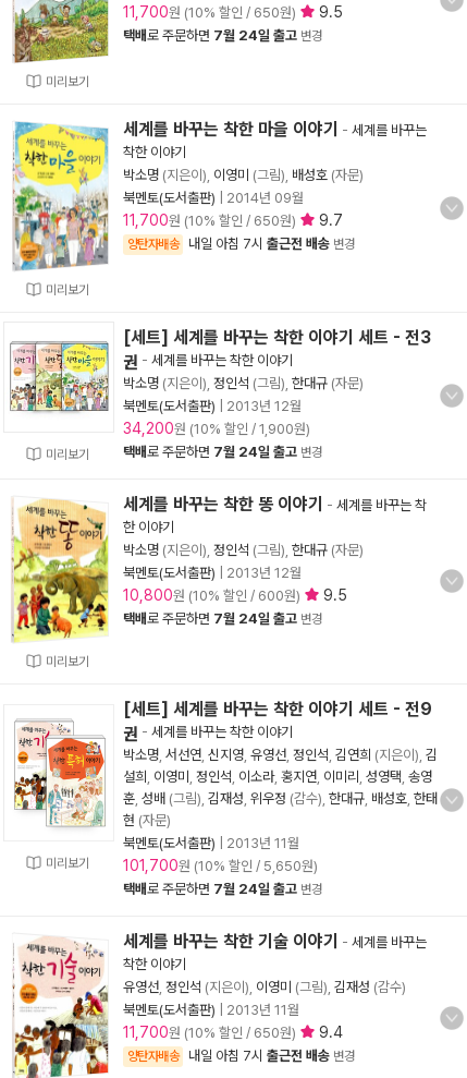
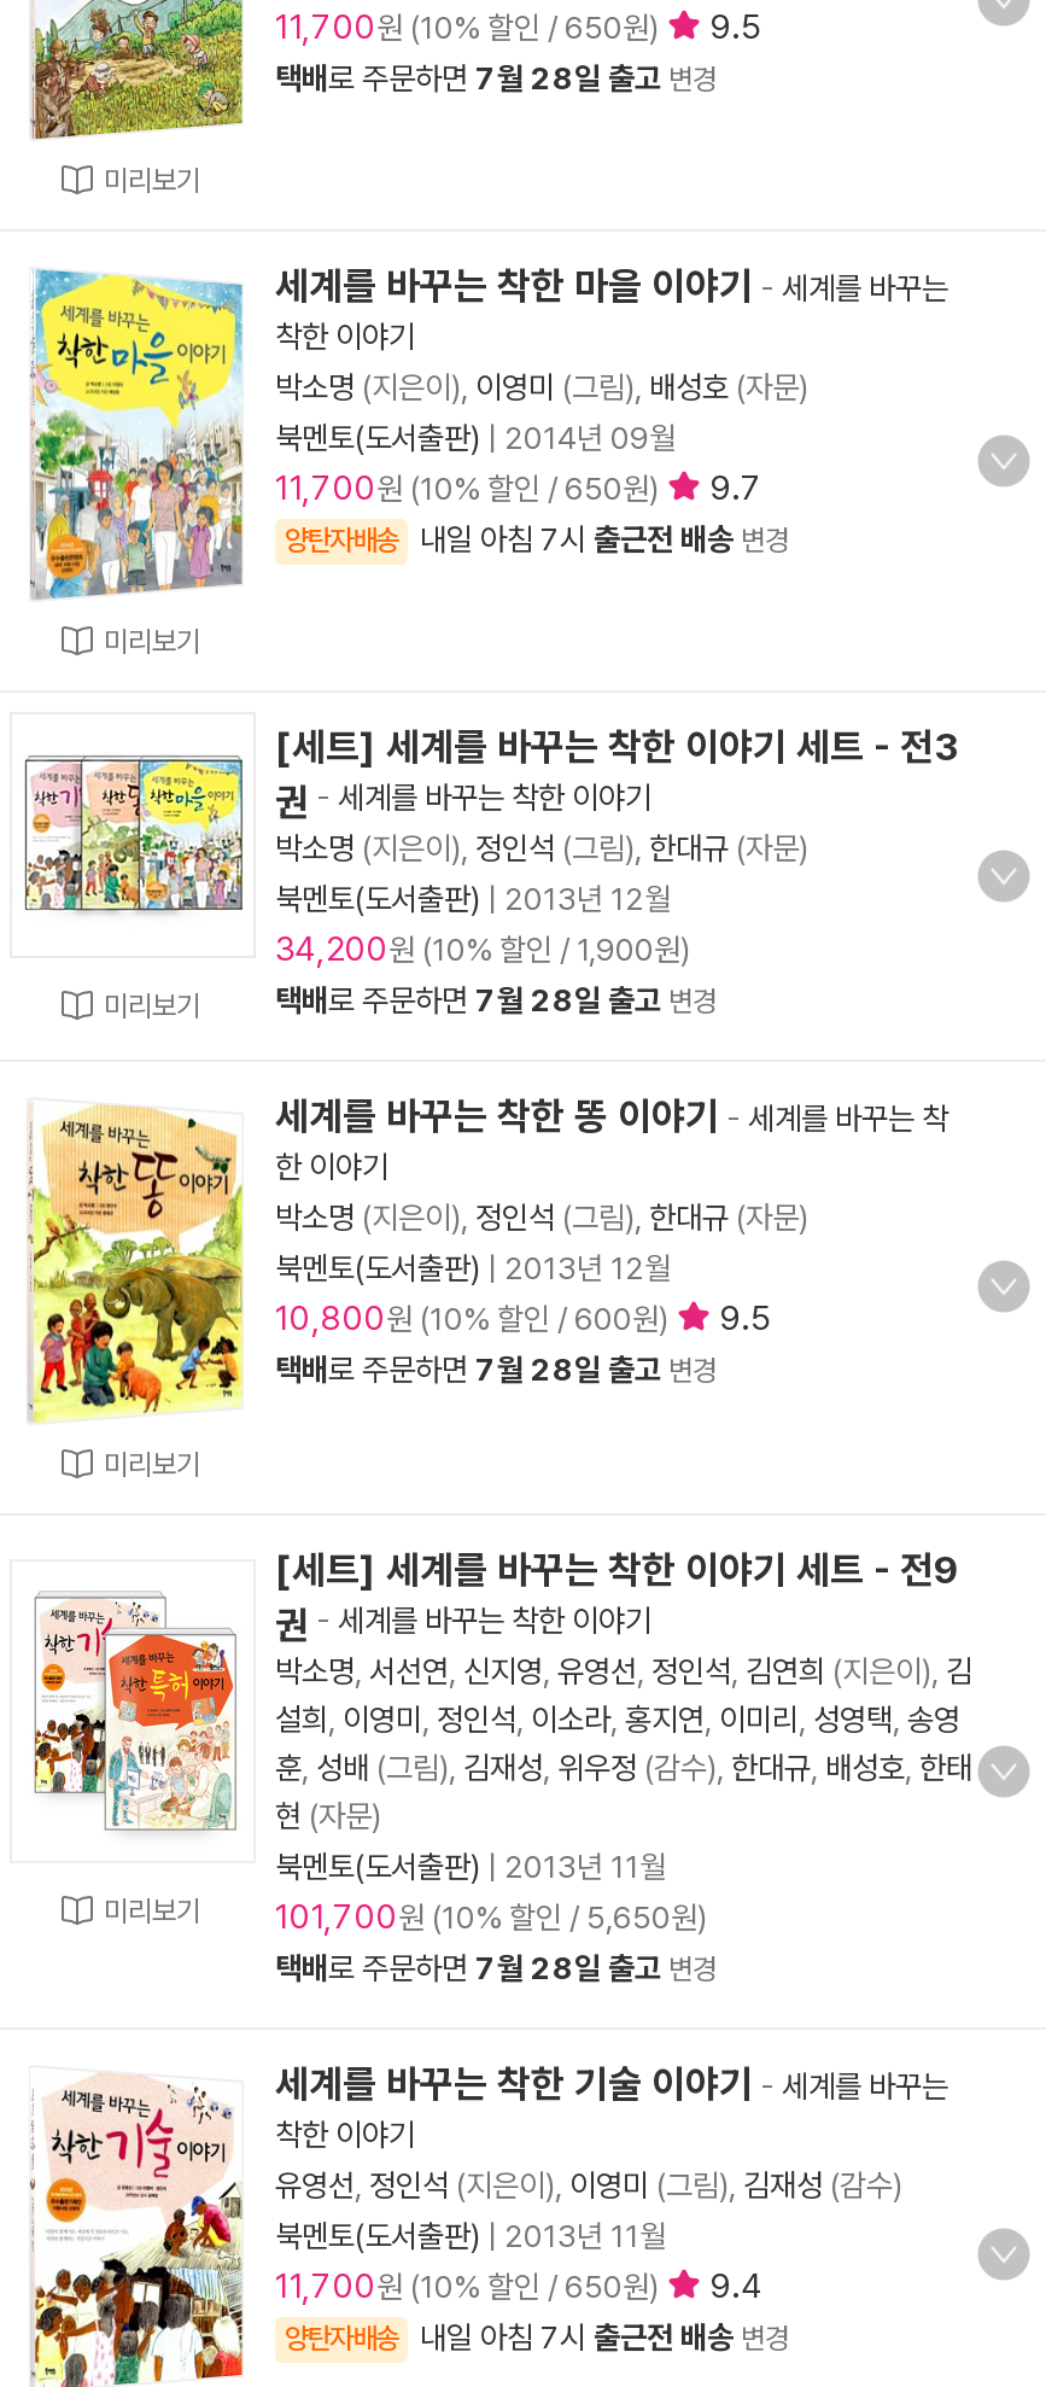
[123,27,322,44] 택배로 주문하면 7월 24일 출고 변경 -> [275,60,717,97] 택배로 주문하면 7월 28일 출고 변경
[123,444,322,460] 택배로 주문하면 7월 24일 출고 변경 -> [275,982,717,1019] 택배로 주문하면 7월 28일 출고 변경
[123,610,322,627] 택배로 주문하면 7월 24일 출고 변경 -> [275,1352,717,1388] 택배로 주문하면 7월 28일 출고 변경
[123,881,322,897] 택배로 주문하면 7월 24일 출고 변경 -> [275,1950,717,1986] 택배로 주문하면 7월 28일 출고 변경

